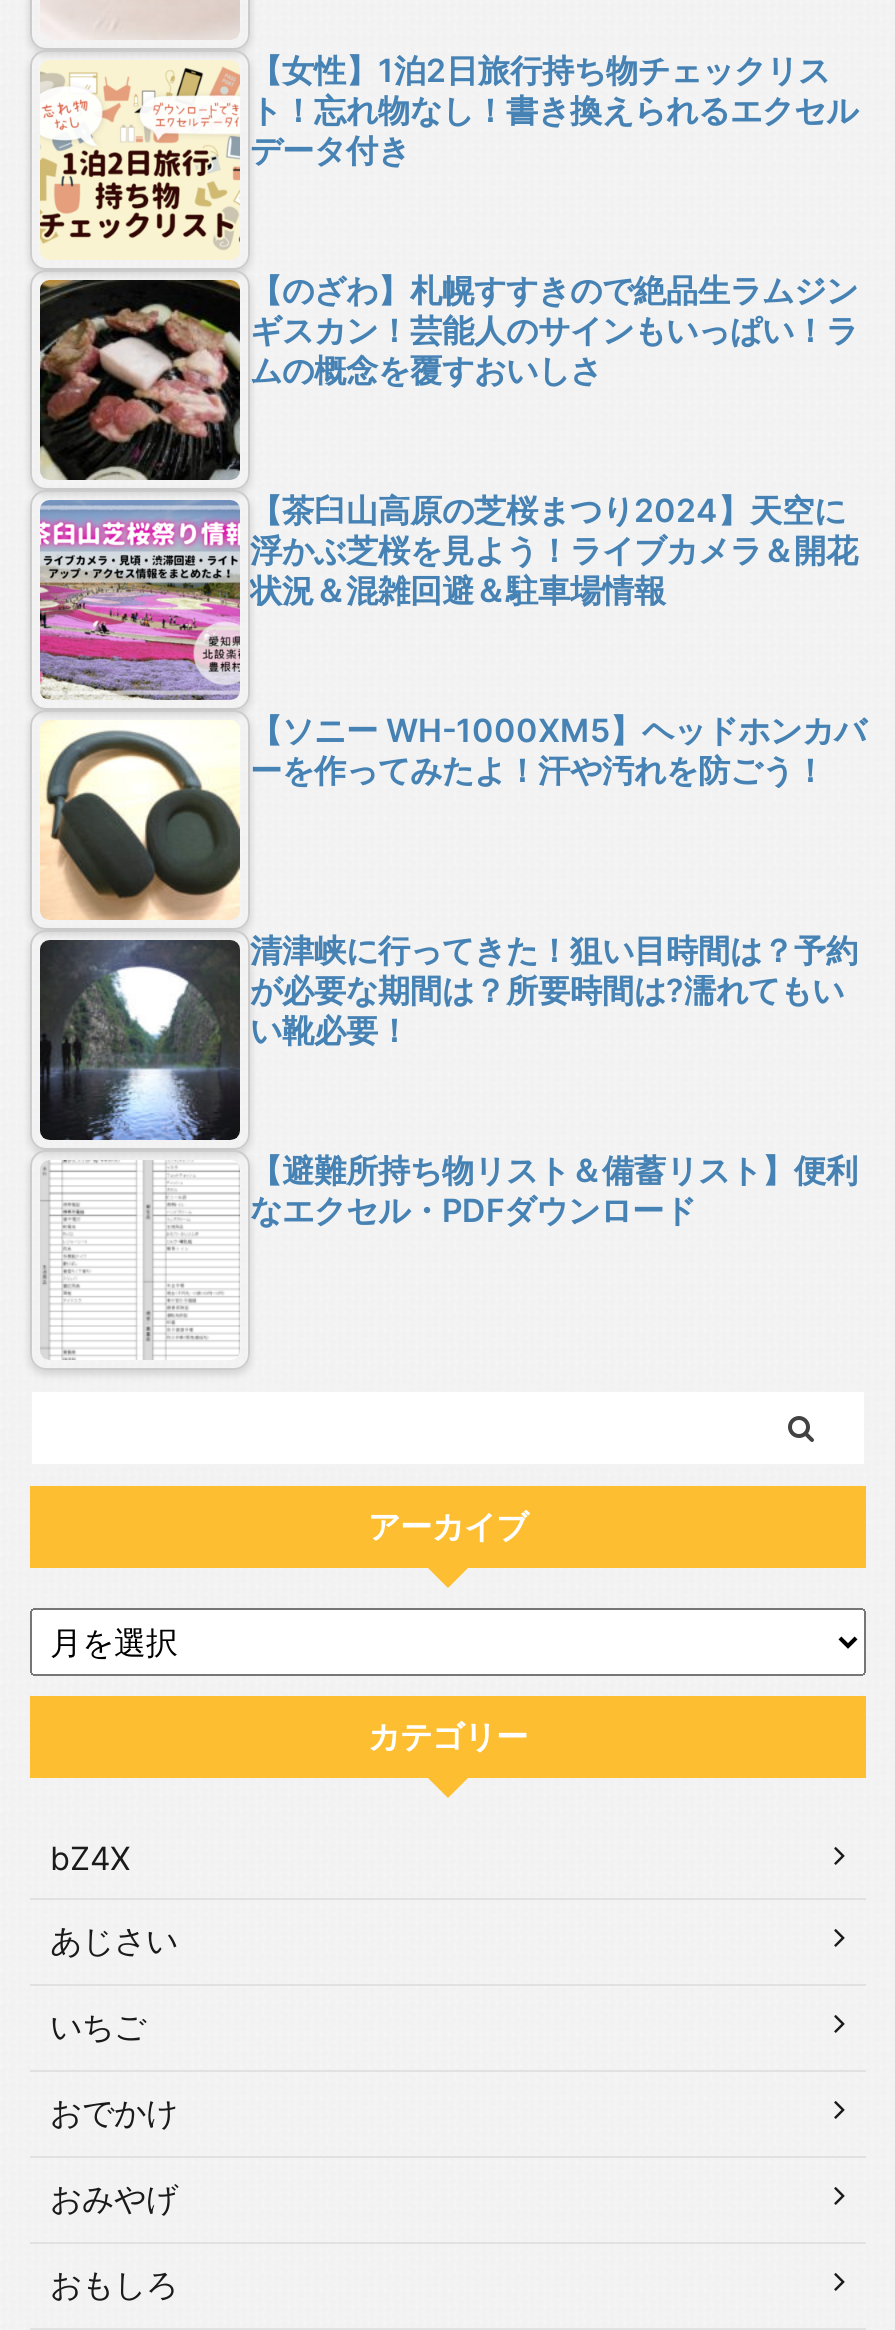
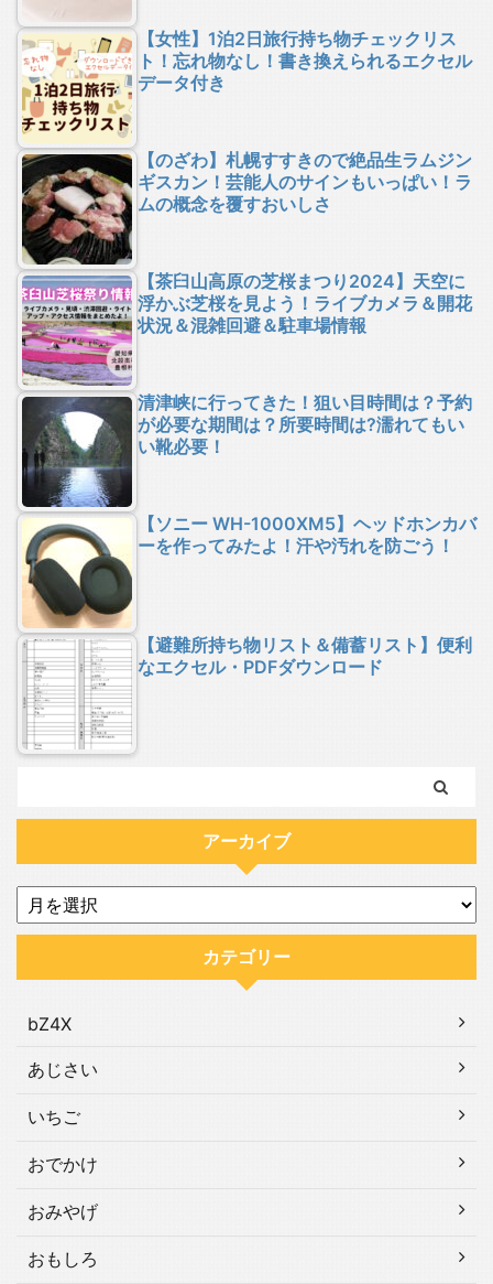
moved [40,710,866,920] -> [22,512,476,629]: [image] | 【ソニー WH-1000XM5】ヘッドホンカバ | ーを作ってみたよ！汗や汚れを防ごう！
moved [250,930,858,1010] -> [138,391,472,435]: 清津峡に行ってきた！狙い目時間は？予約 | が必要な期間は？所要時間は?濡れてもい

